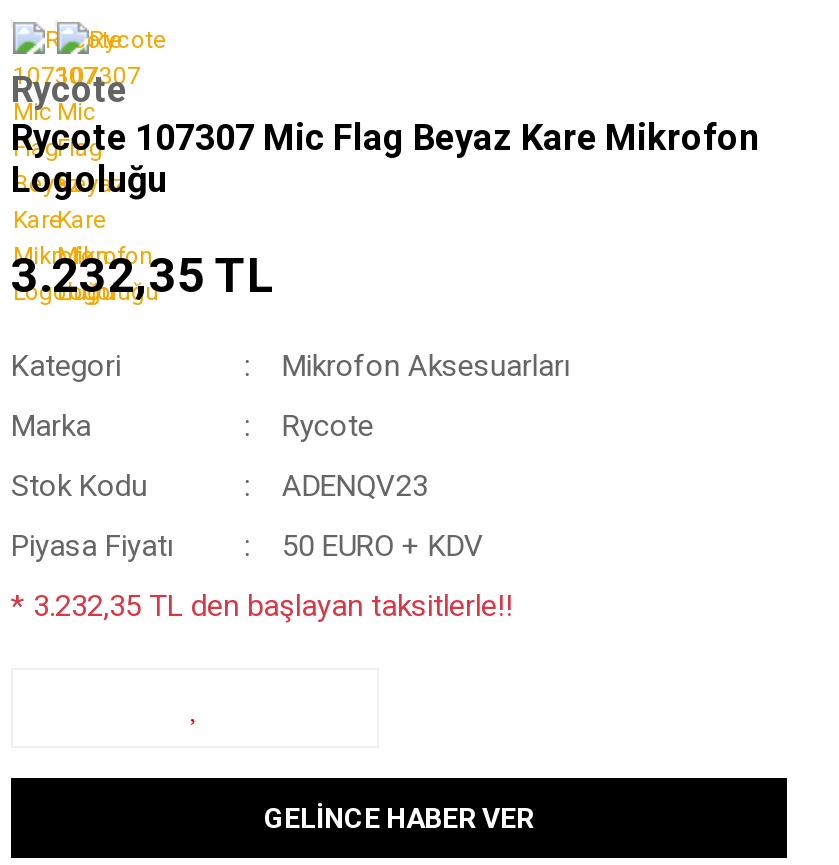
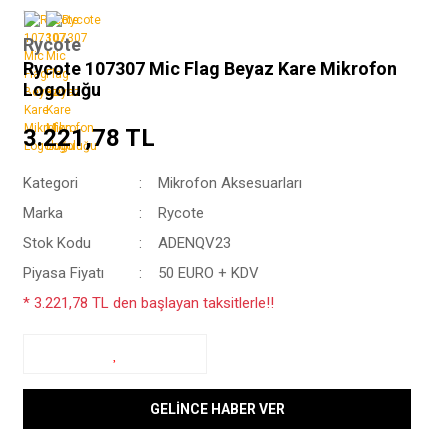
[11,248,275,304] 3.232,35 TL -> [23,124,155,152] 3.221,78 TL
[11,588,513,624] * 3.232,35 TL den başlayan taksitlerle!! -> [23,294,274,312] * 3.221,78 TL den başlayan taksitlerle!!

